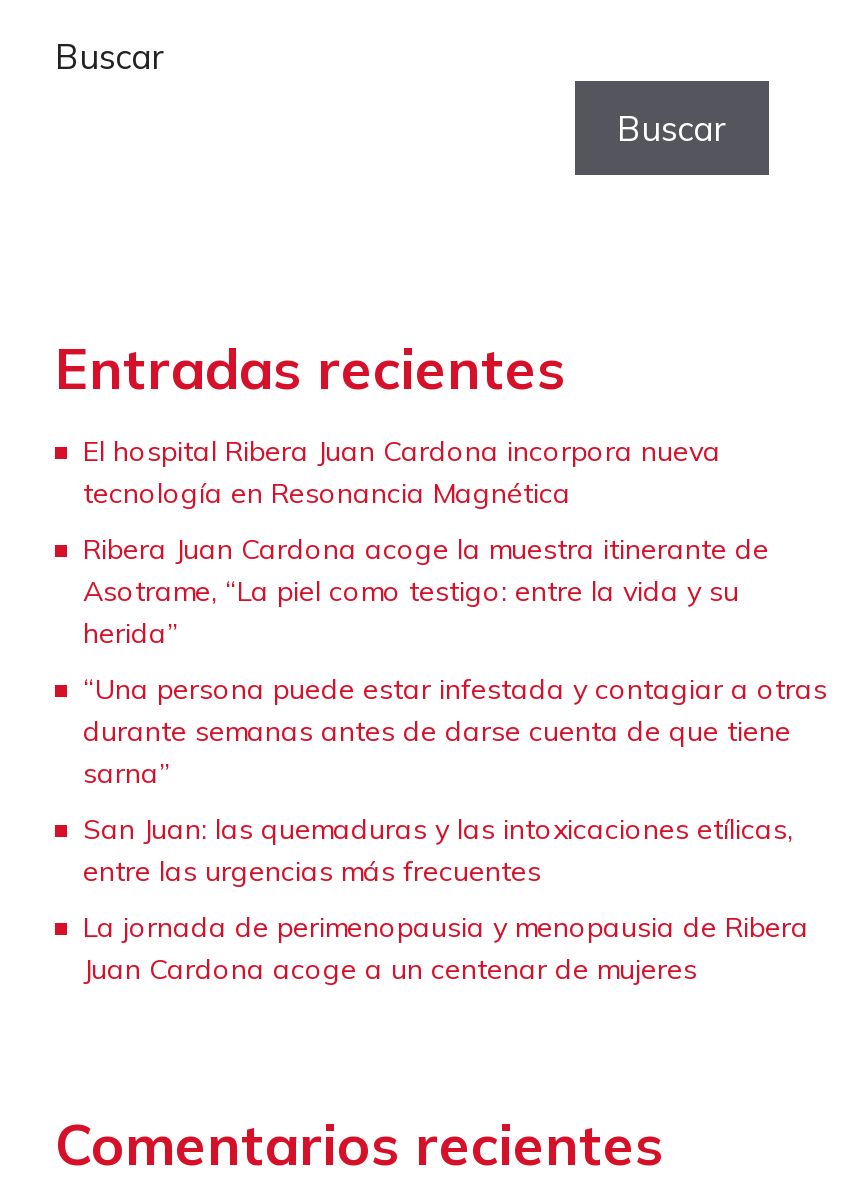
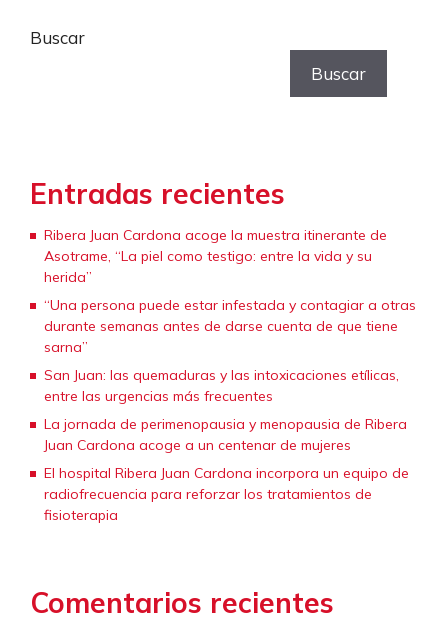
[83,432,721,510] El hospital Ribera Juan Cardona incorpora nueva | tecnología en Resonancia Magnética -> none
moved [83,530,827,986] -> [44,226,416,454]: Ribera Juan Cardona acoge la muestra itinerante de | Asotrame, “La piel como testigo: entre la vida y su | herida” | ... | La jornada de perimenopausia y menopausia de Ribera | Juan Cardona acoge a un centenar de mujeres
none -> [44,464,409,524] El hospital Ribera Juan Cardona incorpora un equipo de | radiofrecuencia para reforzar los tratamientos de | fisioterapia

